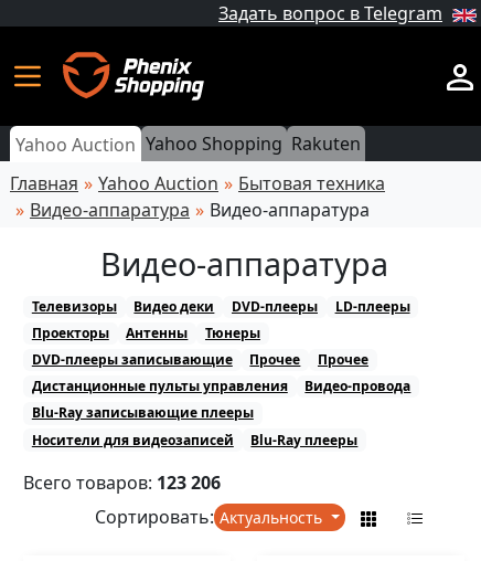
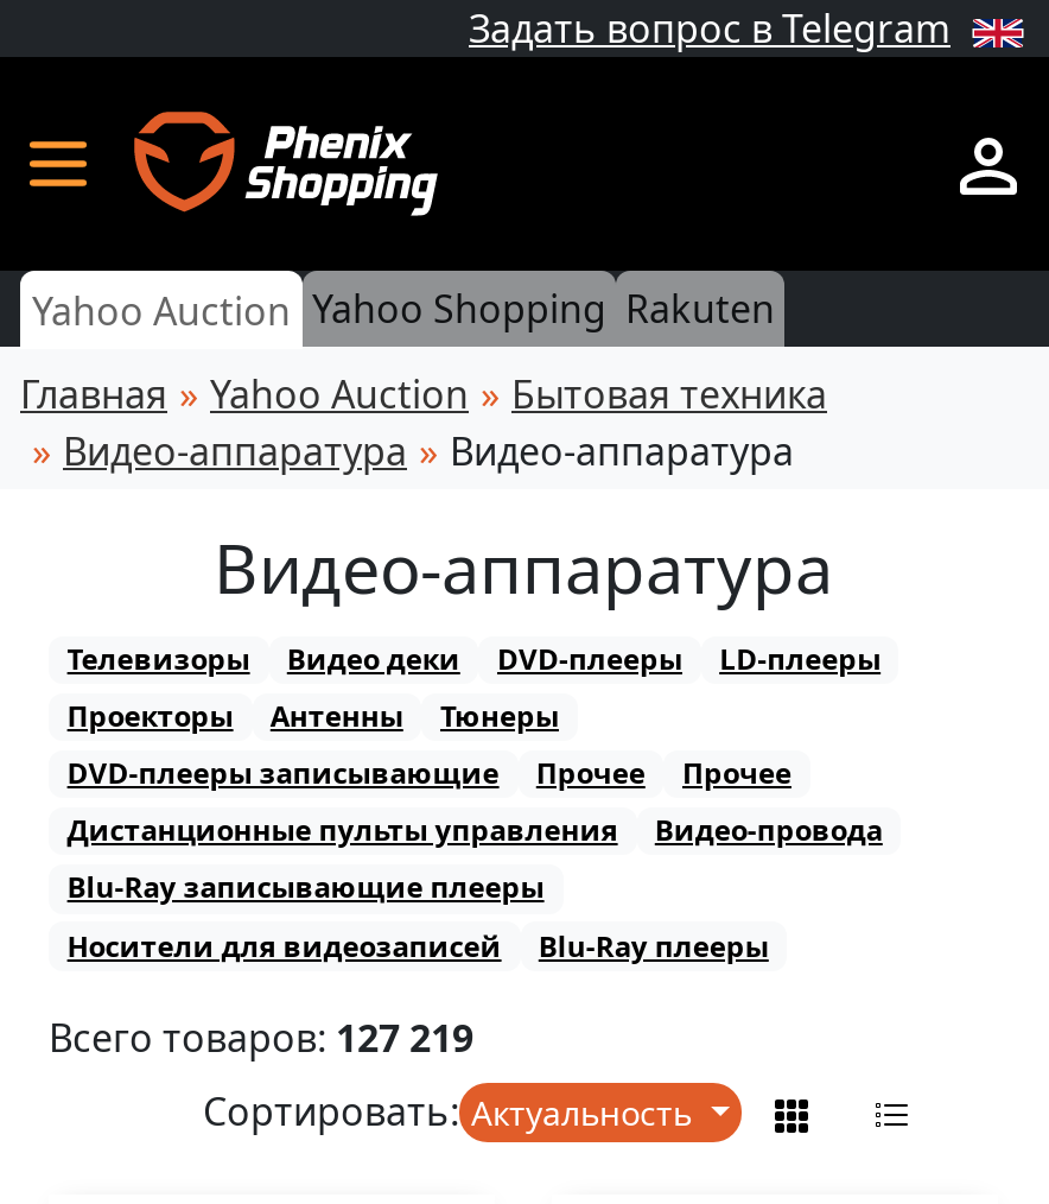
[23,470,221,495] Всего товаров: 123 206 -> [49,1011,473,1063] Всего товаров: 127 219

